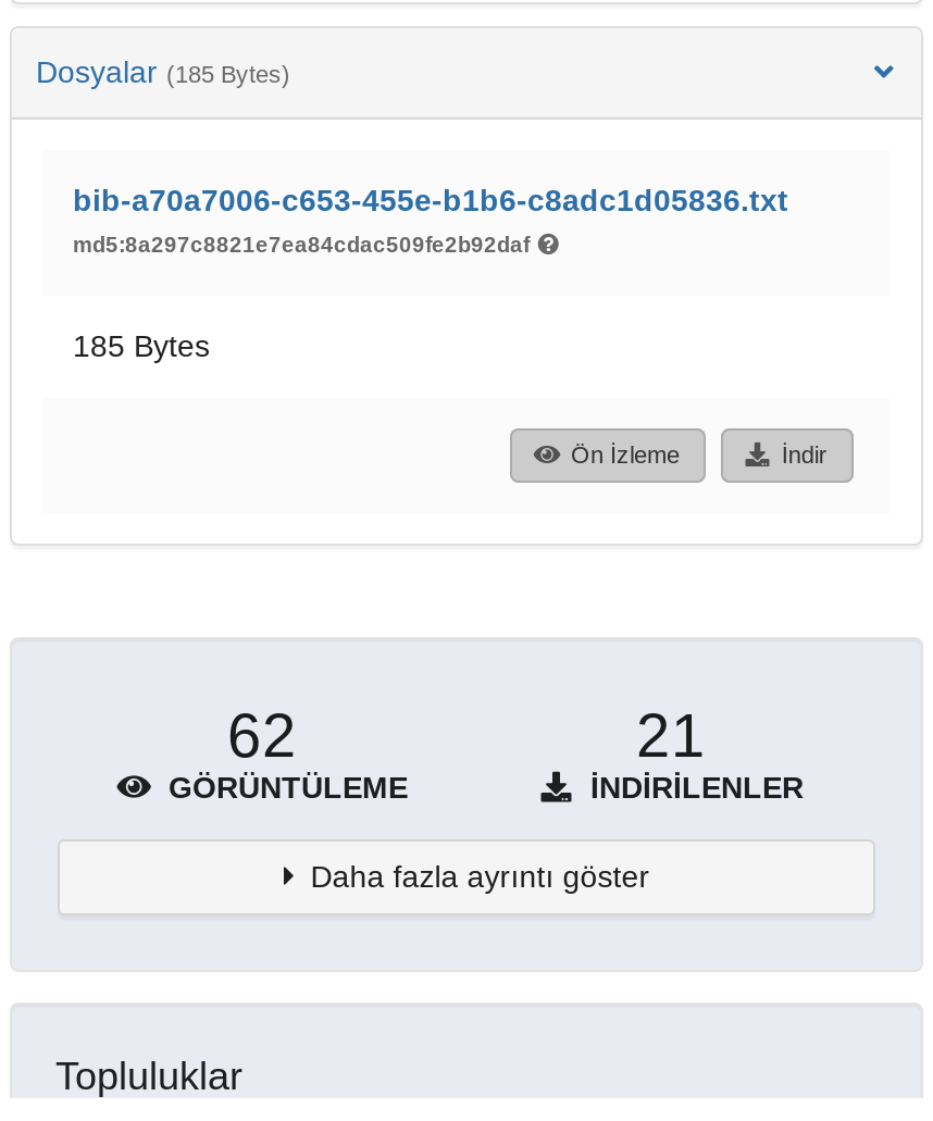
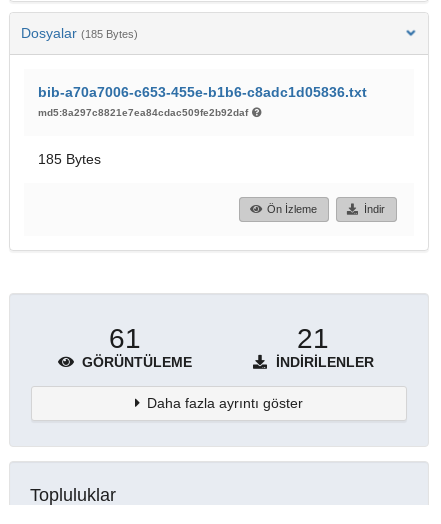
[227,703,297,770] 62 -> [109,323,141,354] 61

